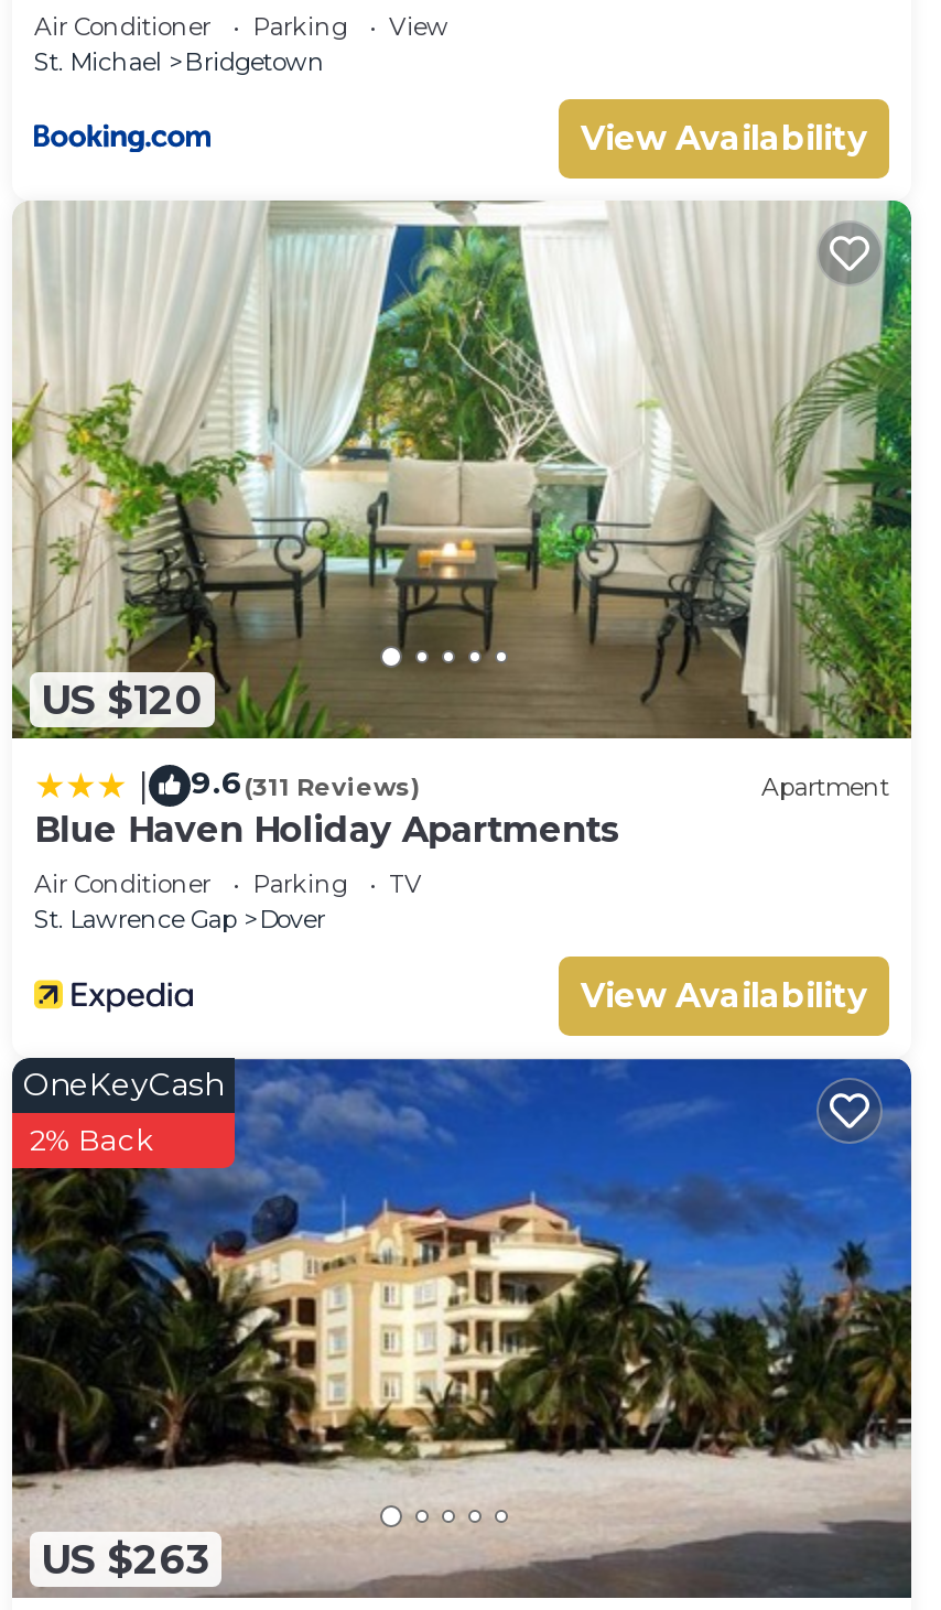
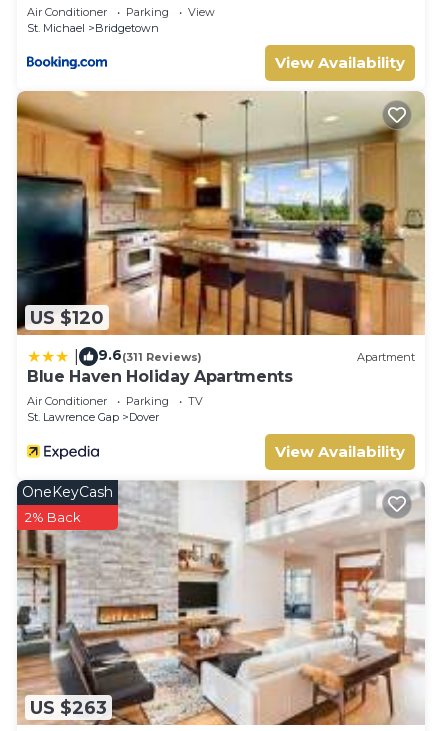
[10,201,913,741] [image] -> [16,91,426,336] [image]
[10,1056,913,1600] [image] -> [16,480,425,726] [image]

